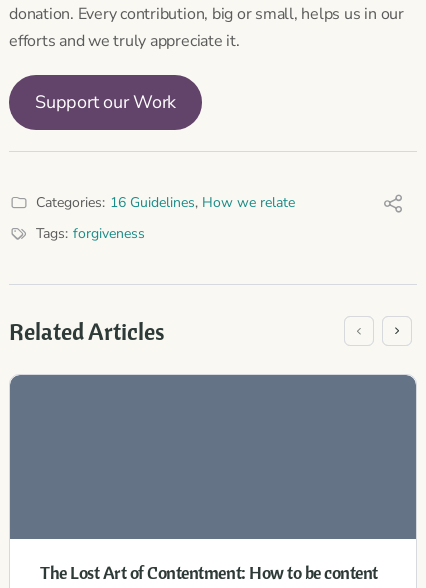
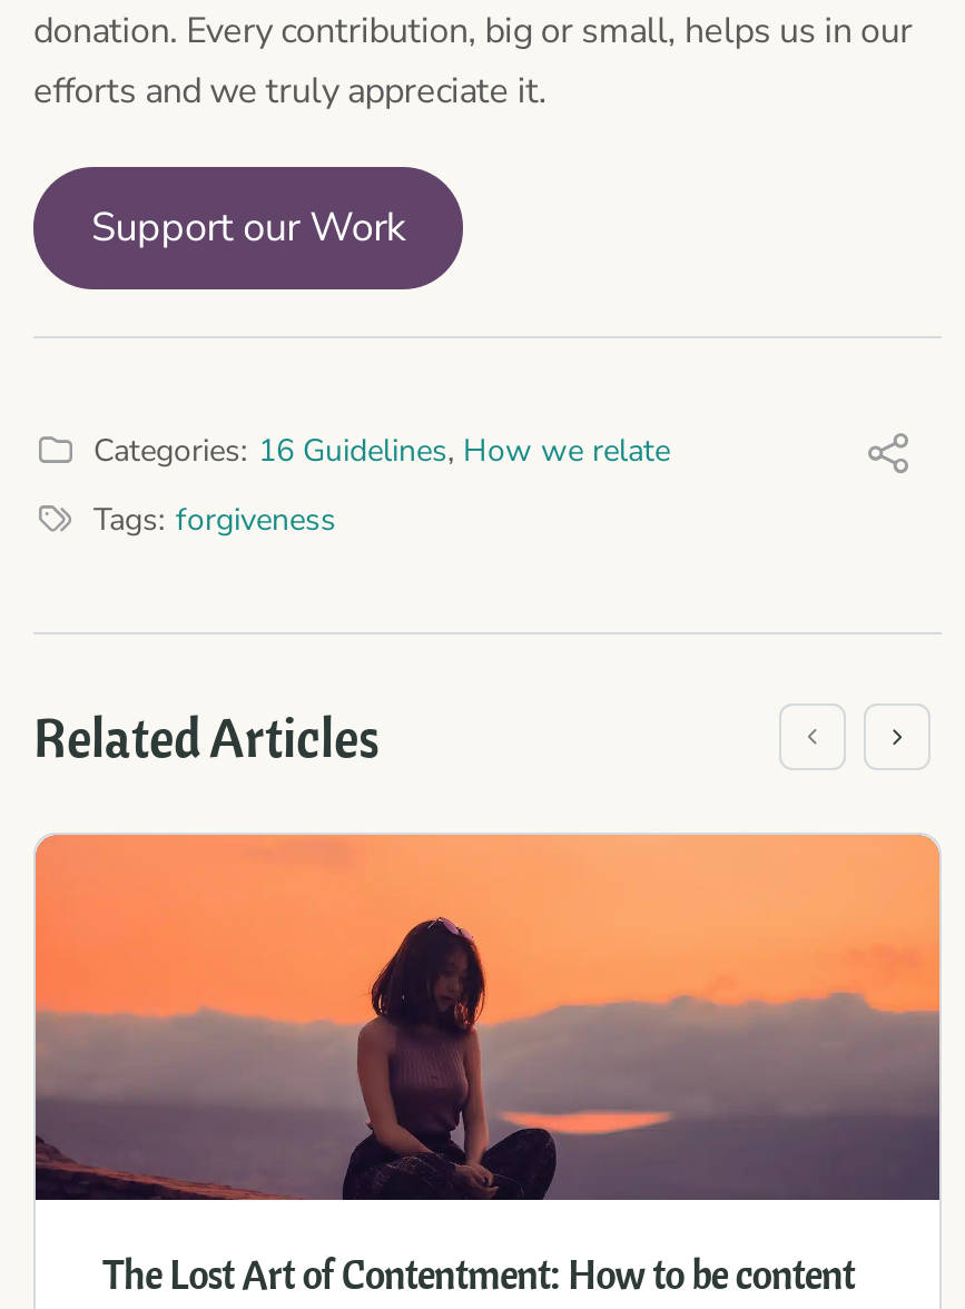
none -> [33,833,942,1202] [image]

